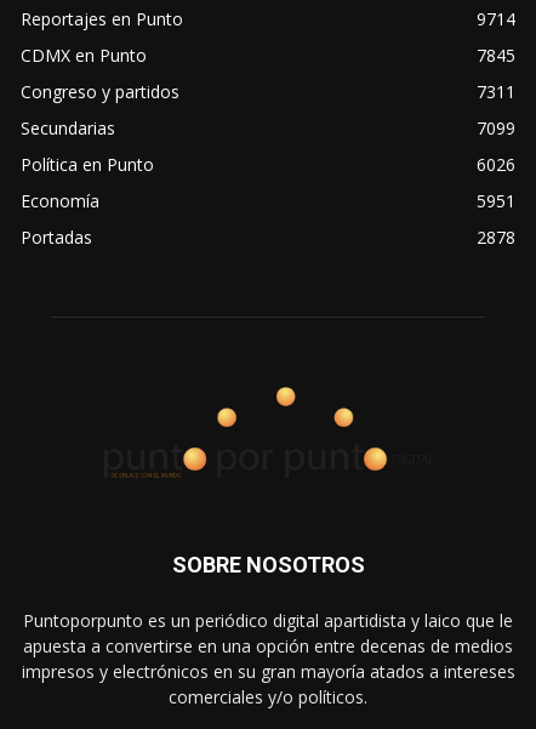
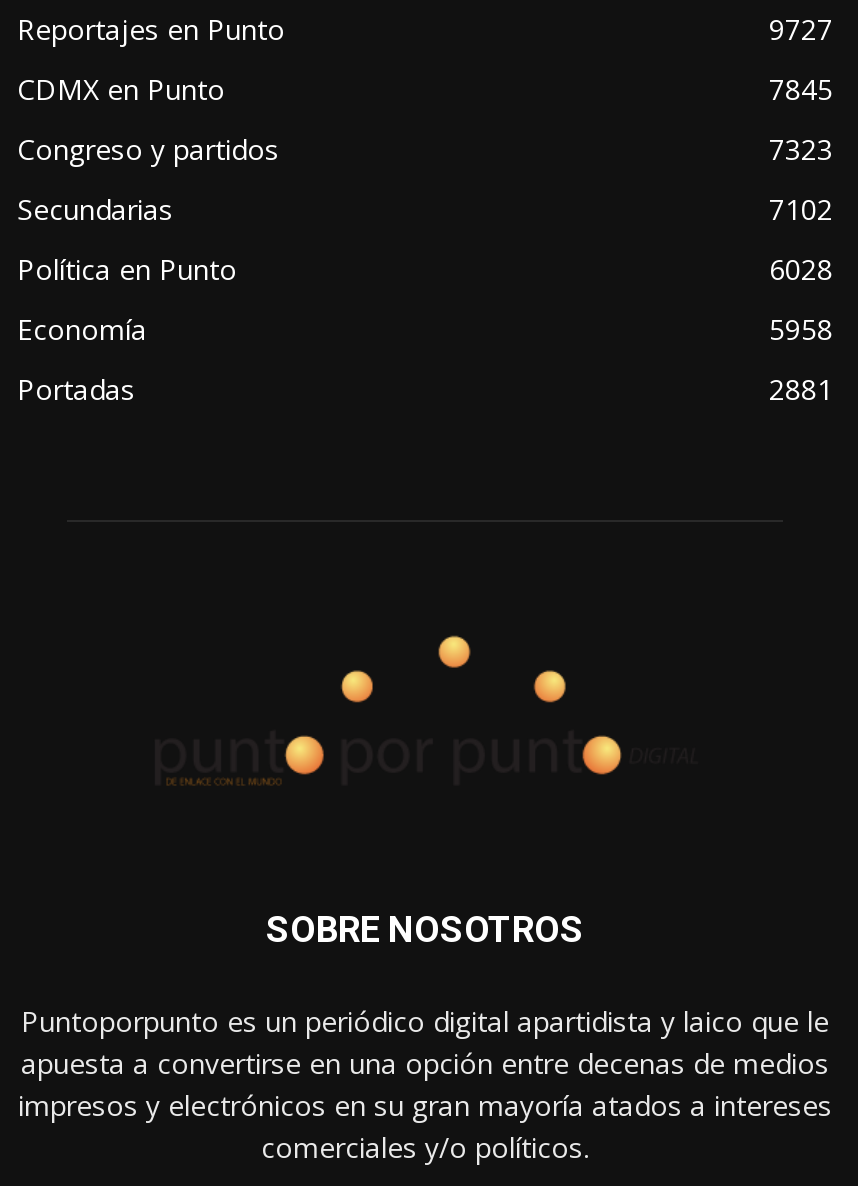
[477,8,515,31] 9714 -> [769,11,833,49] 9727
[477,81,515,104] 7311 -> [769,131,833,169] 7323
[477,117,515,140] 7099 -> [769,191,833,229] 7102
[477,153,515,176] 6026 -> [769,251,833,289] 6028
[477,190,515,213] 5951 -> [769,311,833,349] 5958
[477,226,515,249] 2878 -> [769,371,833,409] 2881

